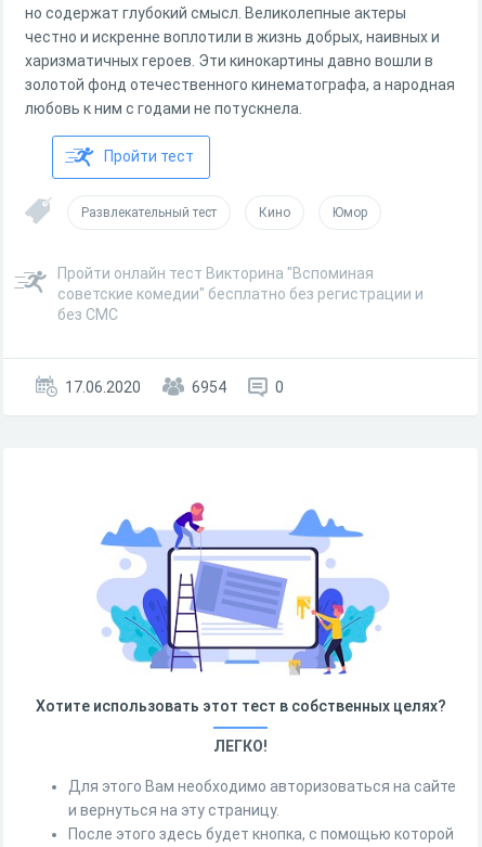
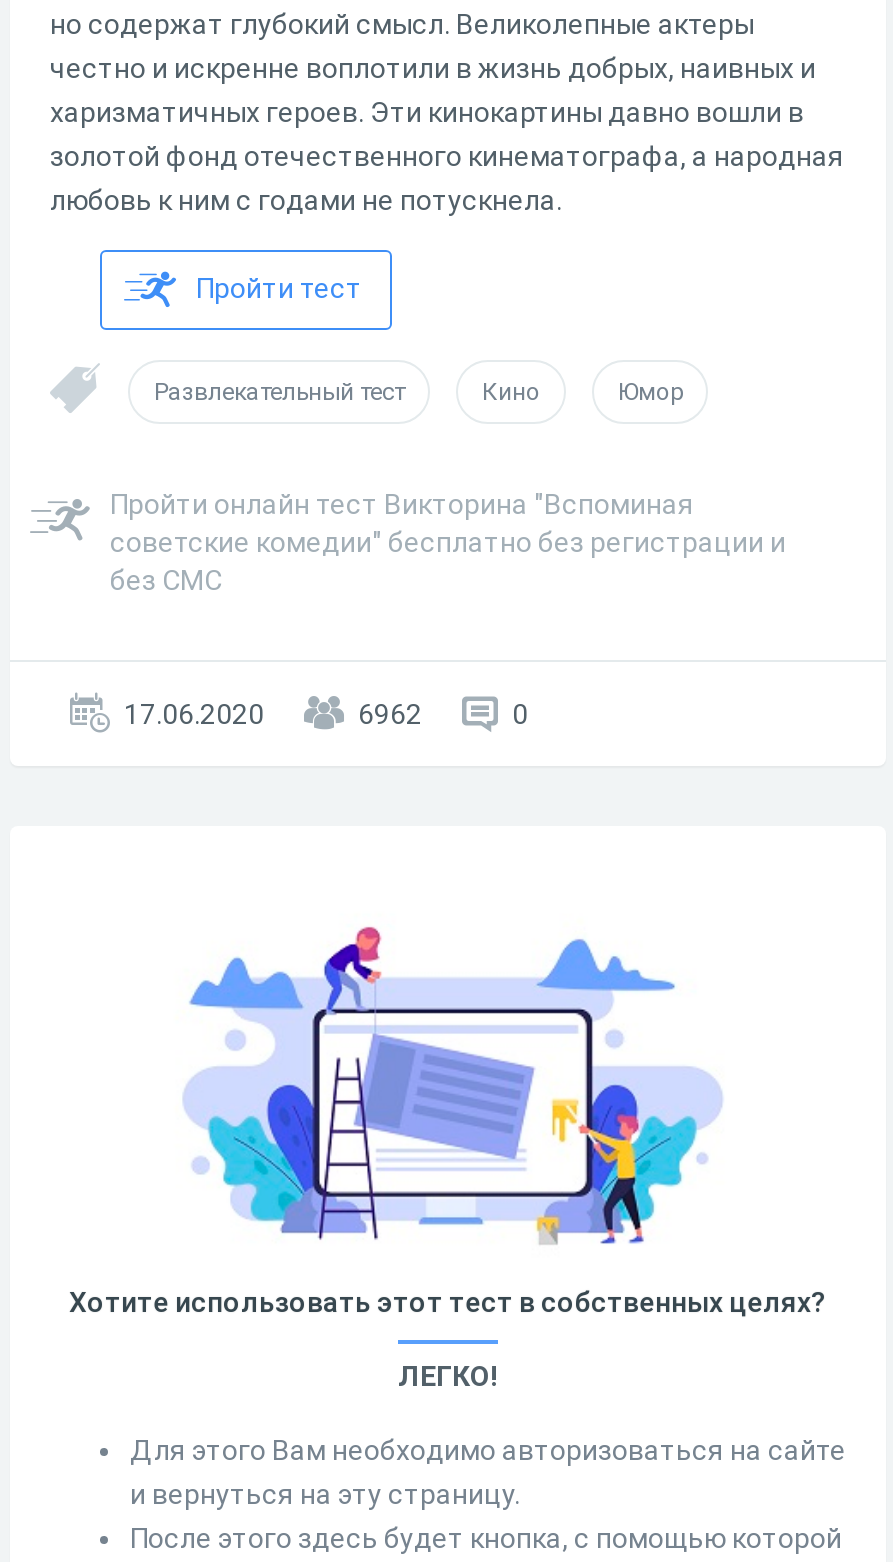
[192,378,226,396] 6954 -> [358,698,422,730] 6962

